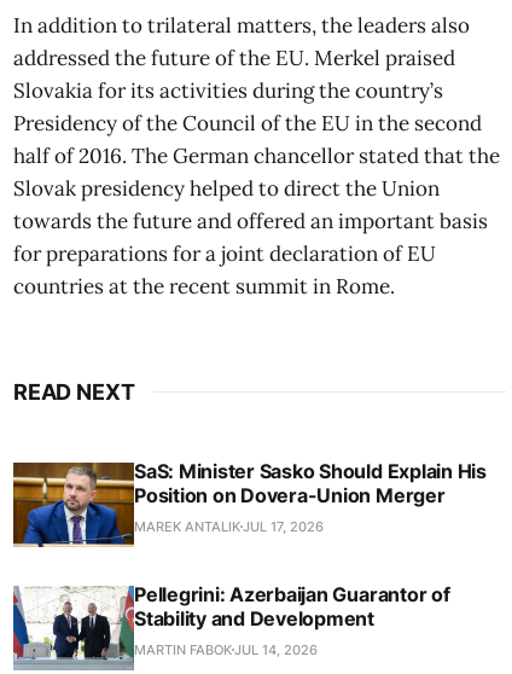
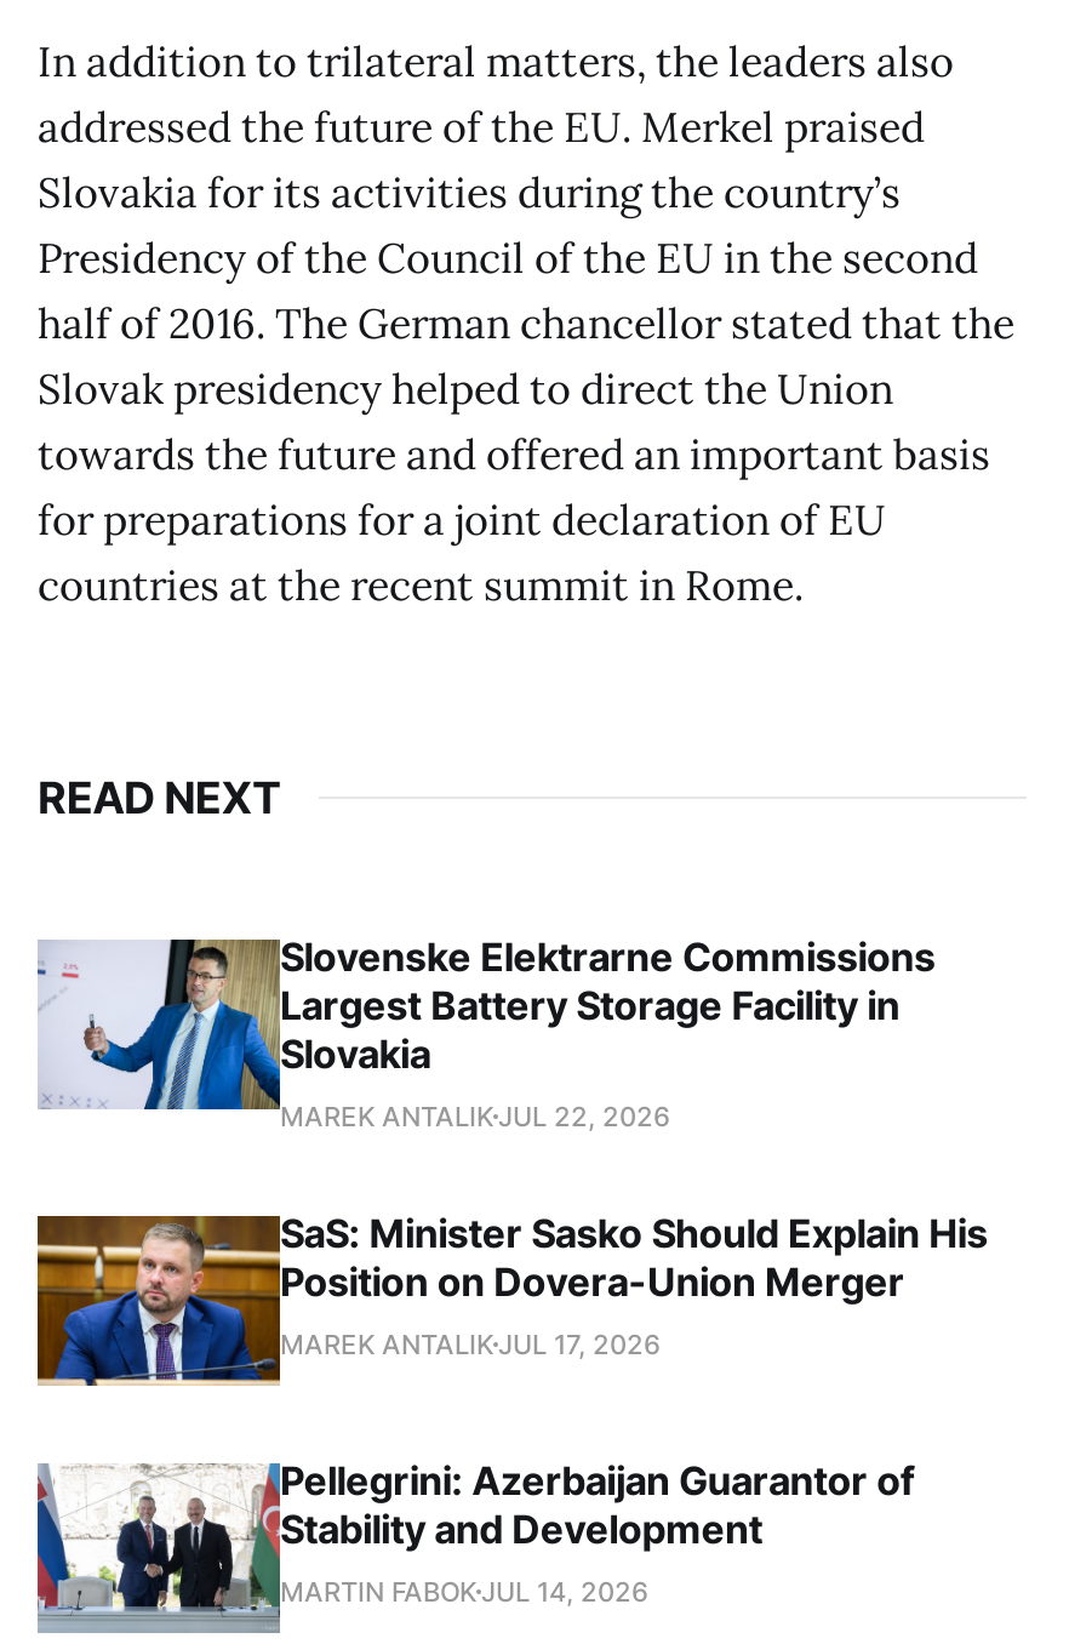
none -> [38,931,935,1133] [image] | Slovenske Elektrarne Commissions | Largest Battery Storage Facility in | Slovakia | MAREK ANTALIK JUL 22, 2026

